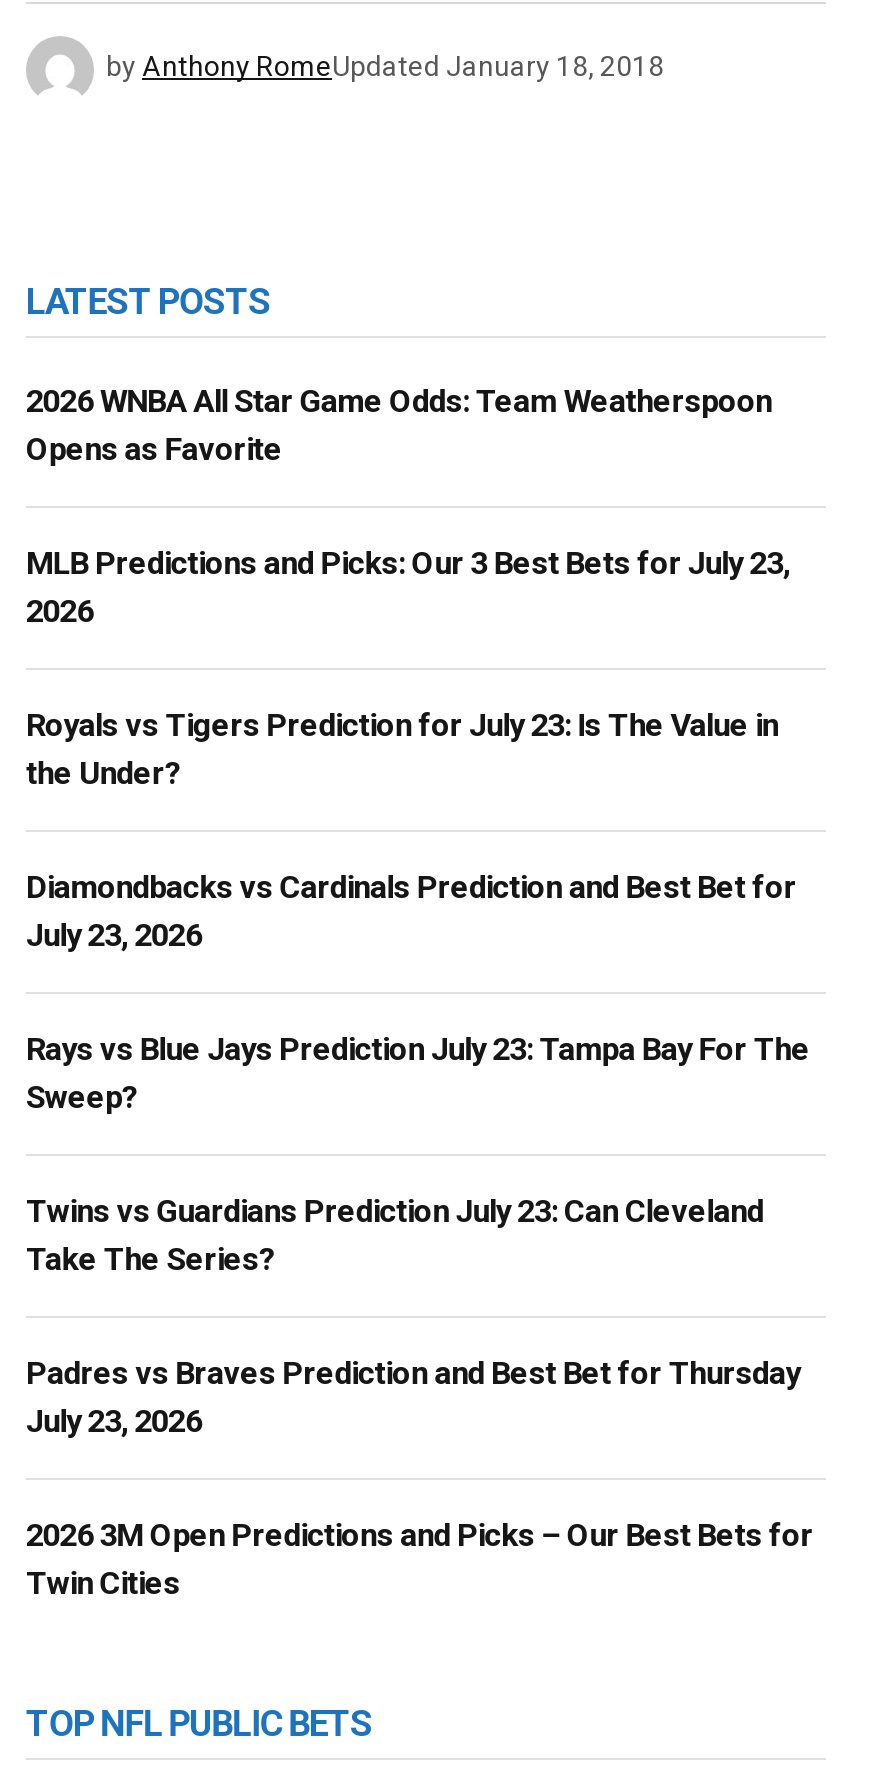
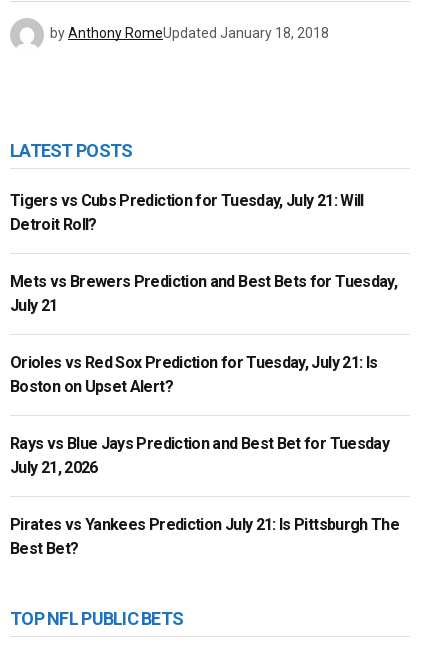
[26,382,813,1602] 2026 WNBA All Star Game Odds: Team Weatherspoon | Opens as Favorite | MLB Predictions and Picks: Our 3 Best Bets for July 23, | 2026 | Royals vs Tigers Prediction for July 23: Is The Value in | the Under? | Diamondbacks vs Cardinals Prediction and Best Bet for | July 23, 2026 | Rays vs Blue Jays Prediction July 23: Tampa Bay For The | Sweep? | Twins vs Guardians Prediction July 23: Can Cleveland | Take The Series? | Padres vs Braves Prediction and Best Bet for Thursday | July 23, 2026 | 2026 3M Open Predictions and Picks – Our Best Bets for | Twin Cities -> [10,191,399,558] Tigers vs Cubs Prediction for Tuesday, July 21: Will | Detroit Roll? | Mets vs Brewers Prediction and Best Bets for Tuesday, | July 21 | Orioles vs Red Sox Prediction for Tuesday, July 21: Is | Boston on Upset Alert? | Rays vs Blue Jays Prediction and Best Bet for Tuesday | July 21, 2026 | Pirates vs Yankees Prediction July 21: Is Pittsburgh The | Best Bet?

